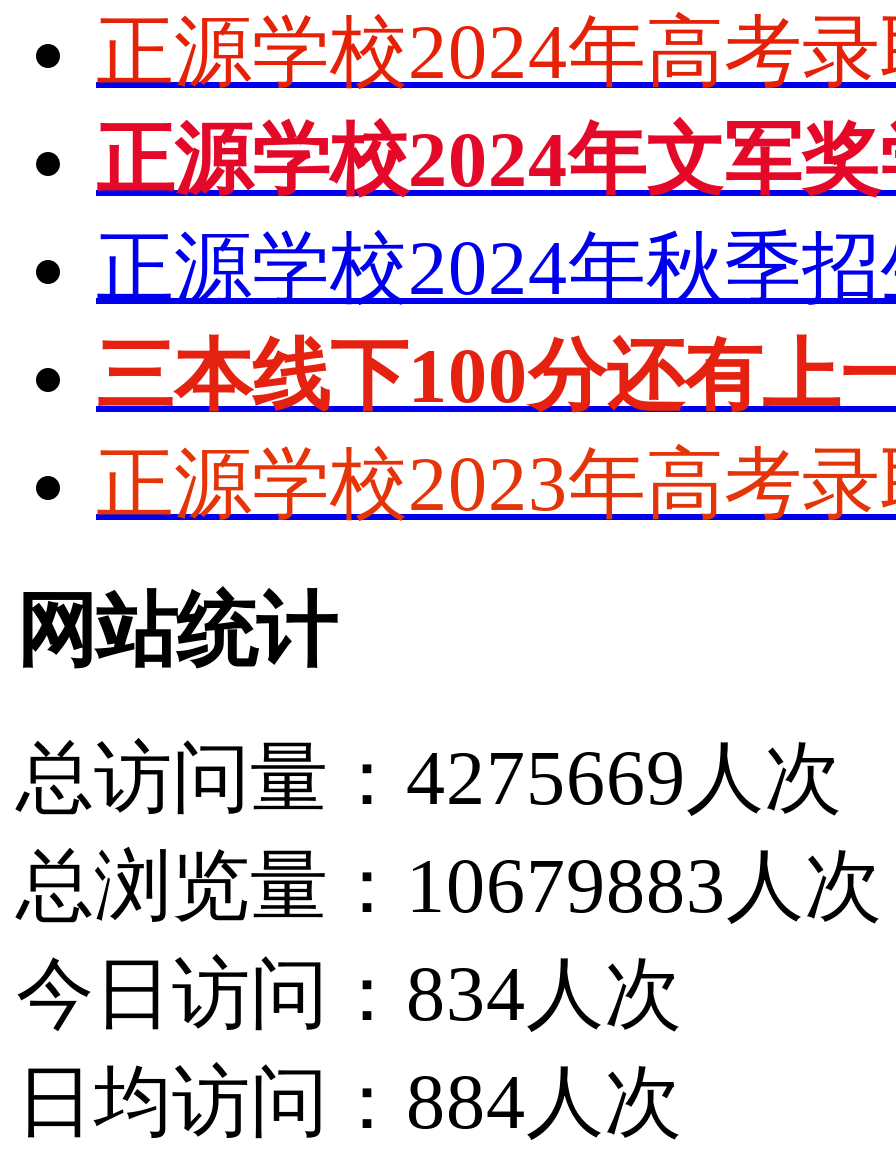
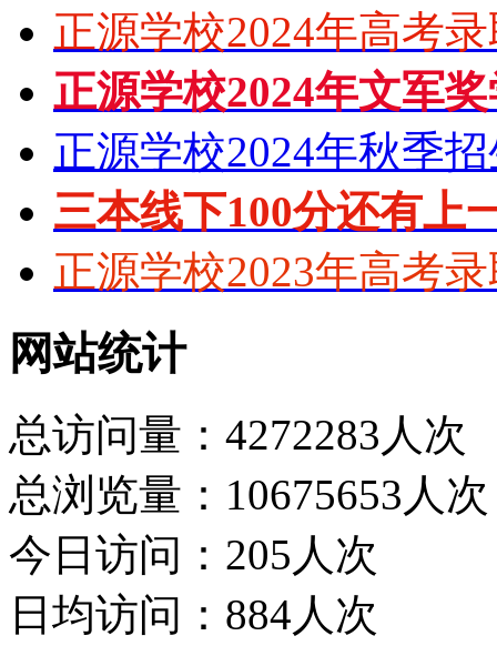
[16,733,842,819] 总访问量：4275669人次 -> [9,410,467,458] 总访问量：4272283人次
[16,841,882,927] 总浏览量：10679883人次 -> [9,470,489,518] 总浏览量：10675653人次
[16,949,682,1035] 今日访问：834人次 -> [9,530,378,578] 今日访问：205人次

